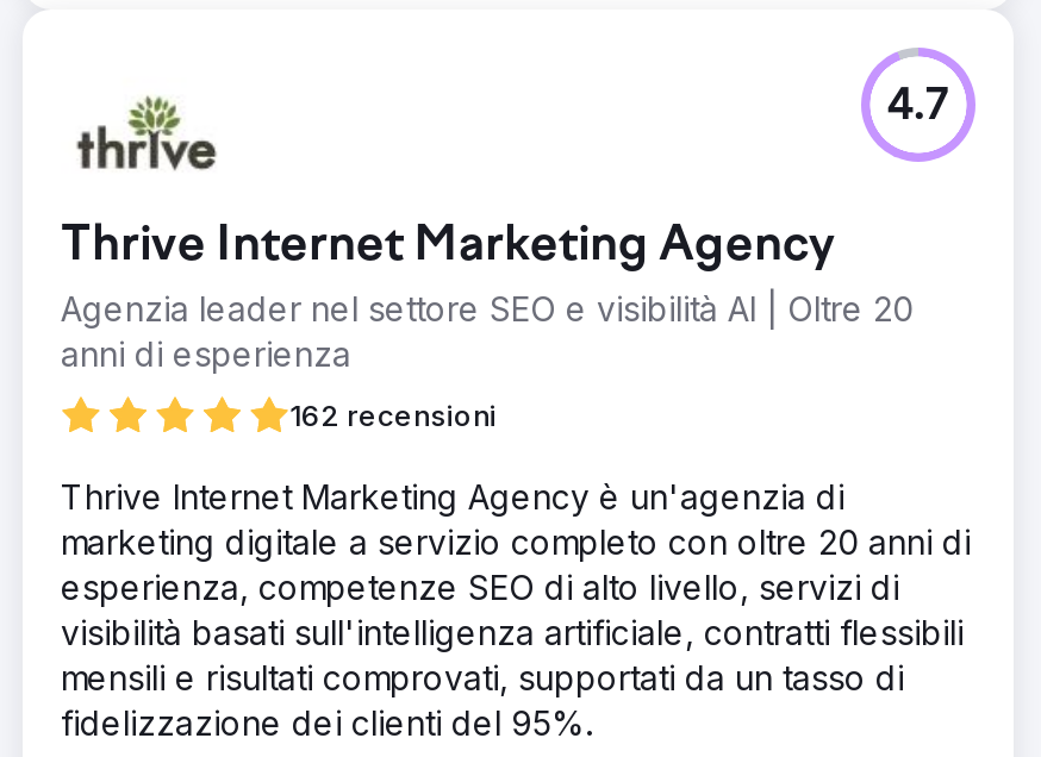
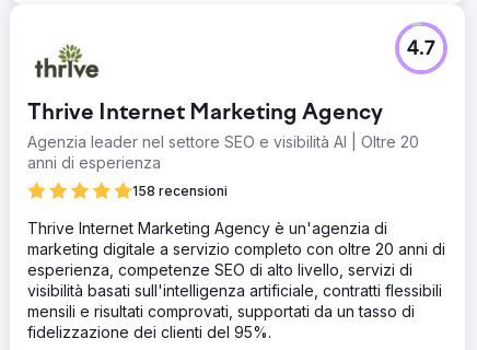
[289,397,497,432] 162 recensioni -> [132,182,228,199] 158 recensioni

